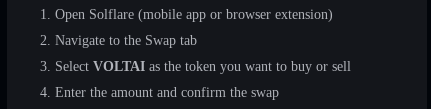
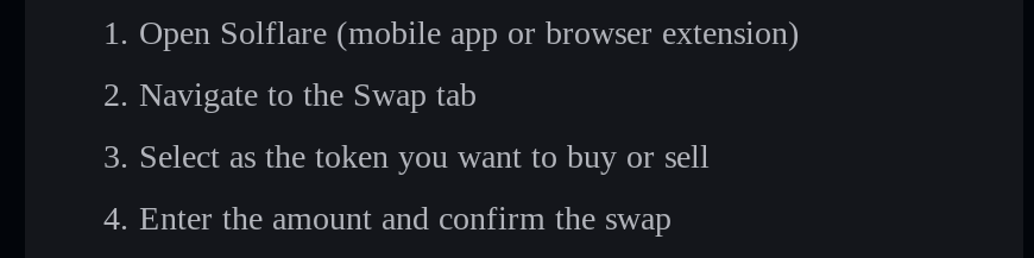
[55,59,351,74] Select VOLTAI as the token you want to buy or sell -> [139,139,710,175] Select as the token you want to buy or sell

